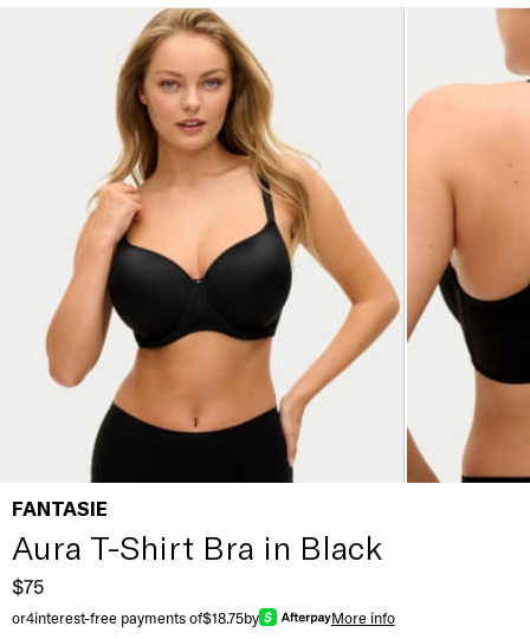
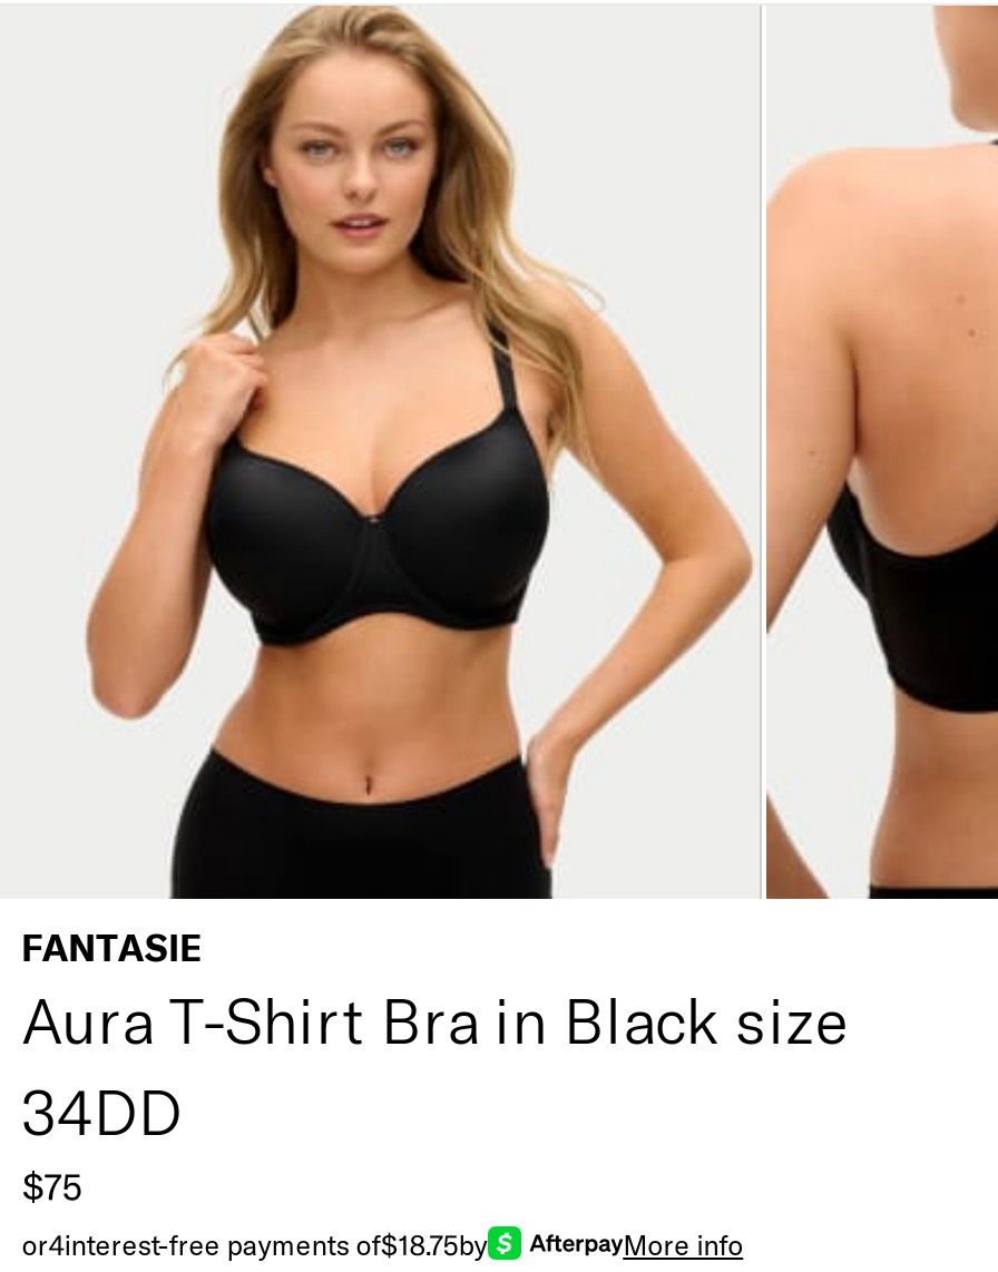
[11,526,382,568] Aura T-Shirt Bra in Black -> [22,981,848,1150] Aura T-Shirt Bra in Black size | 34DD

